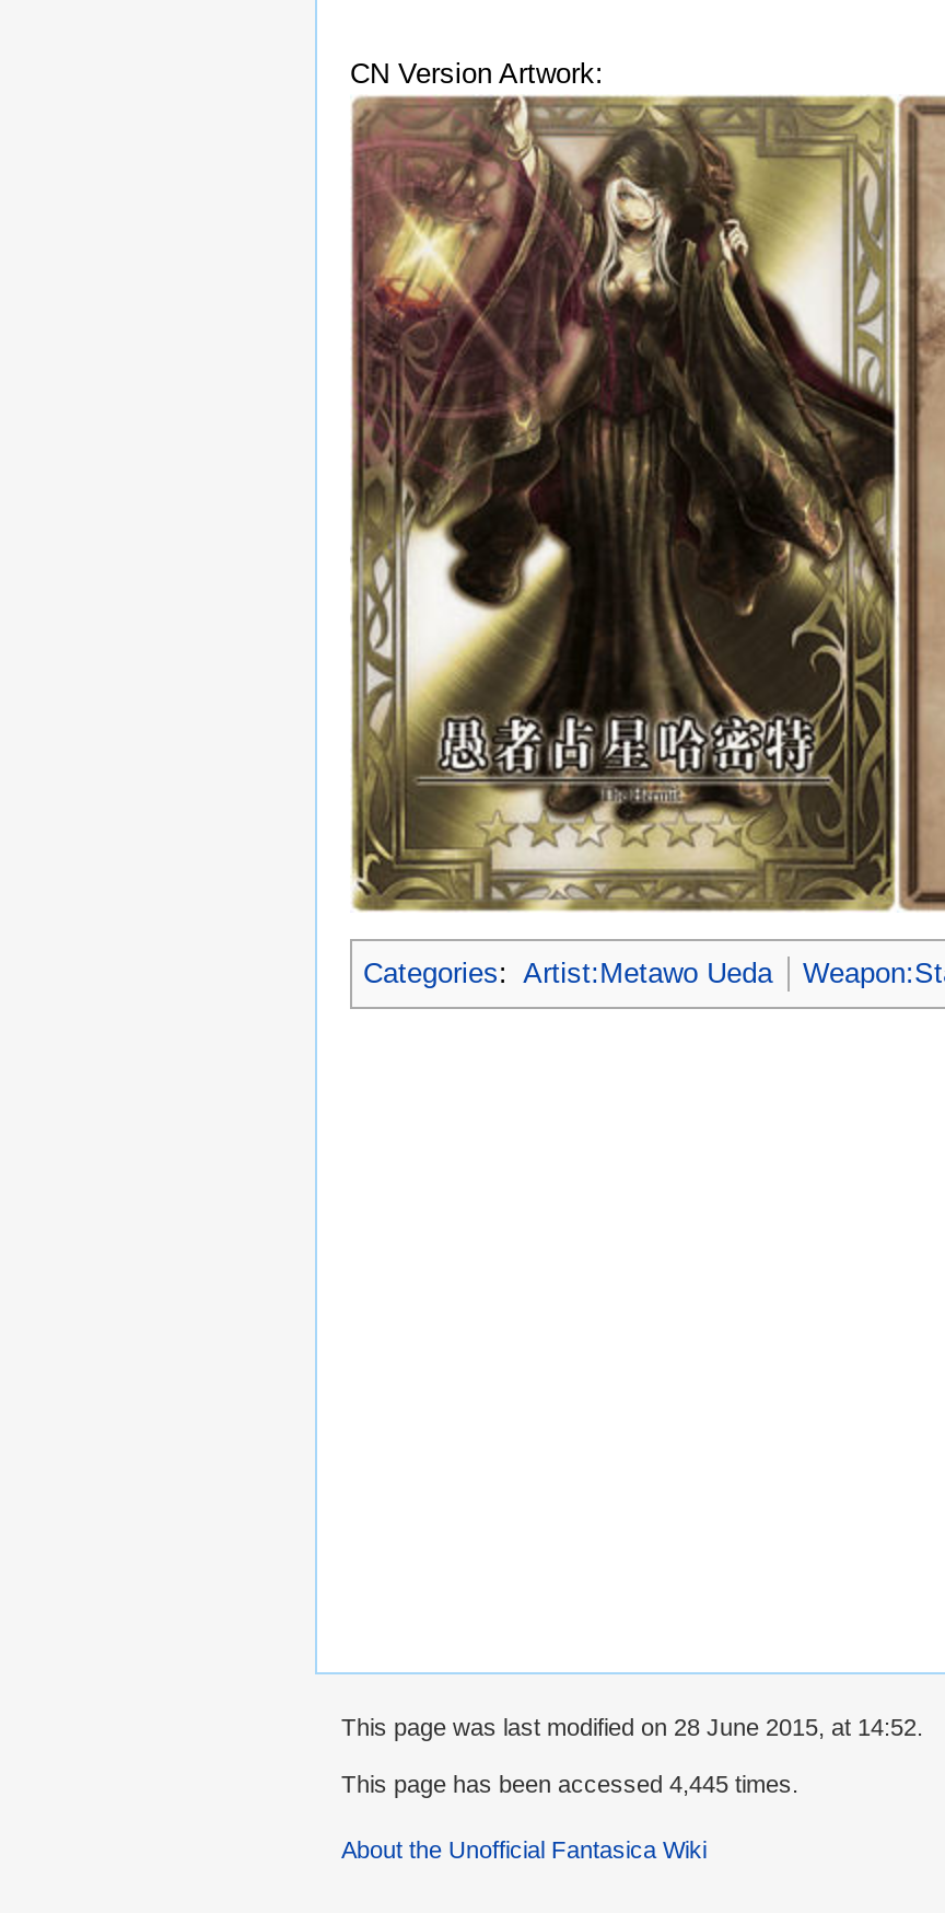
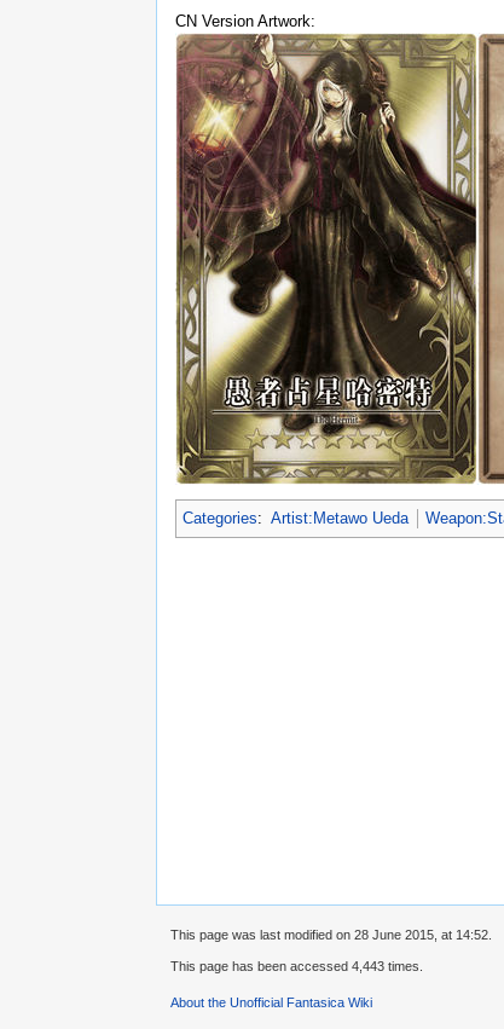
[341,1770,798,1797] This page has been accessed 4,445 times. -> [170,959,423,973] This page has been accessed 4,443 times.

